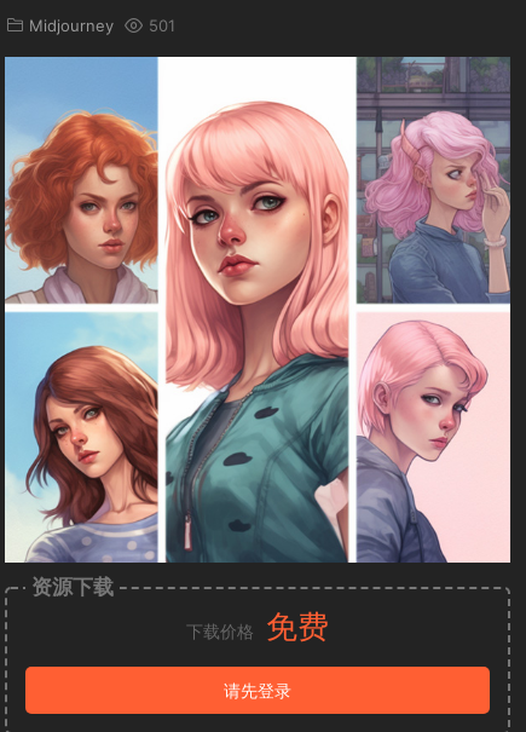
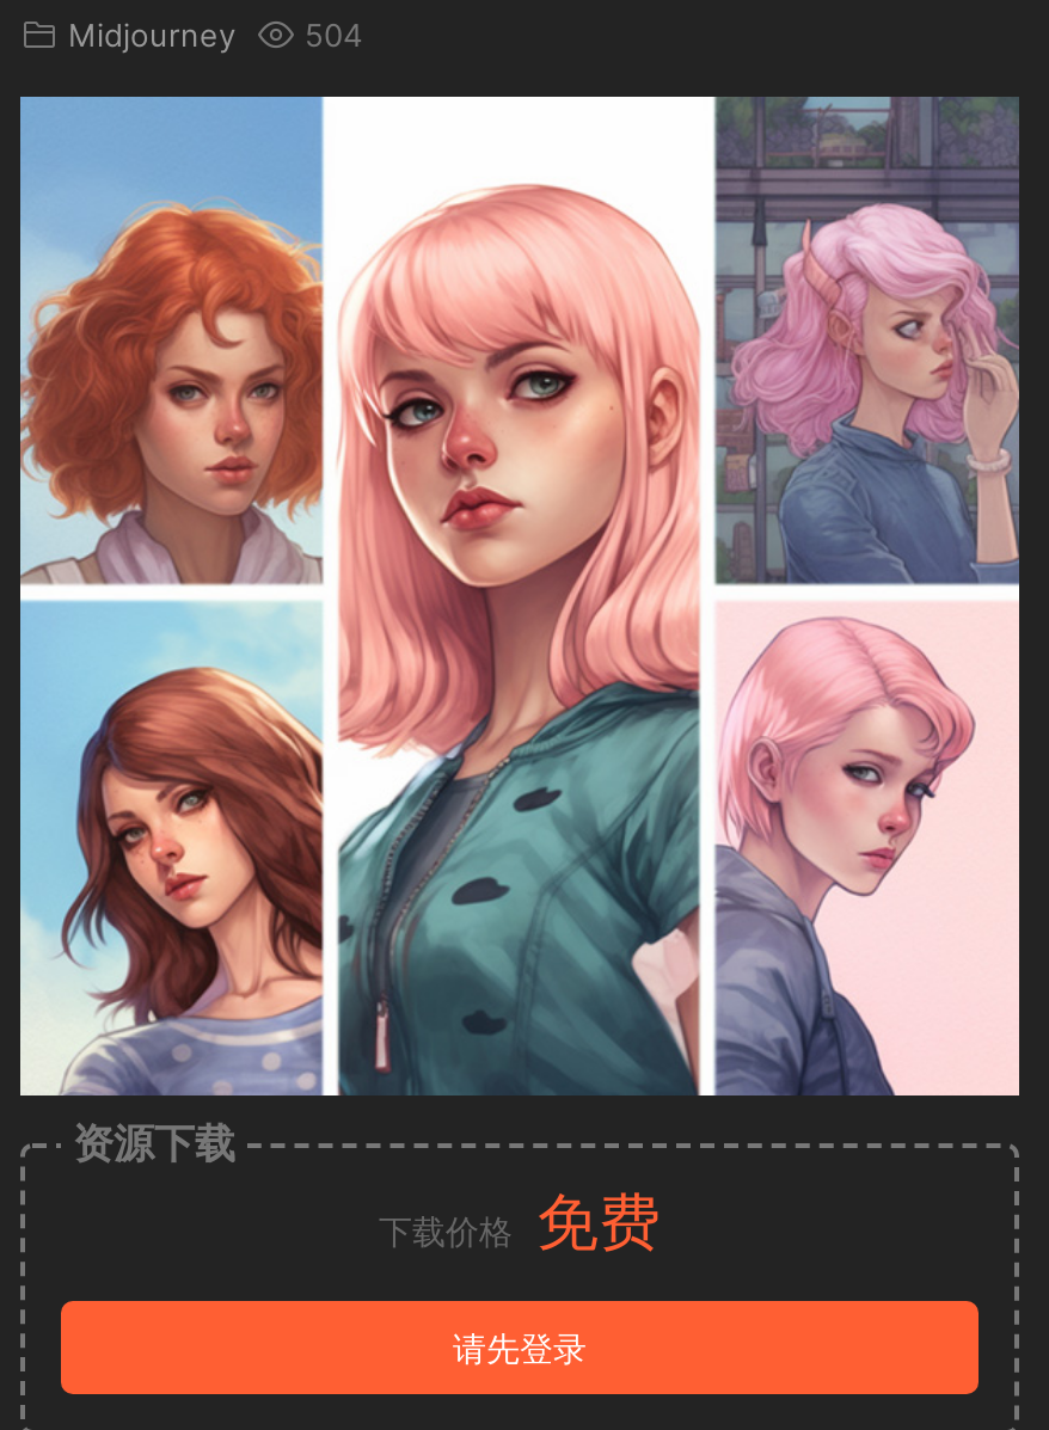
[29,16,175,35] Midjourney 501 -> [68,16,362,54] Midjourney 504

